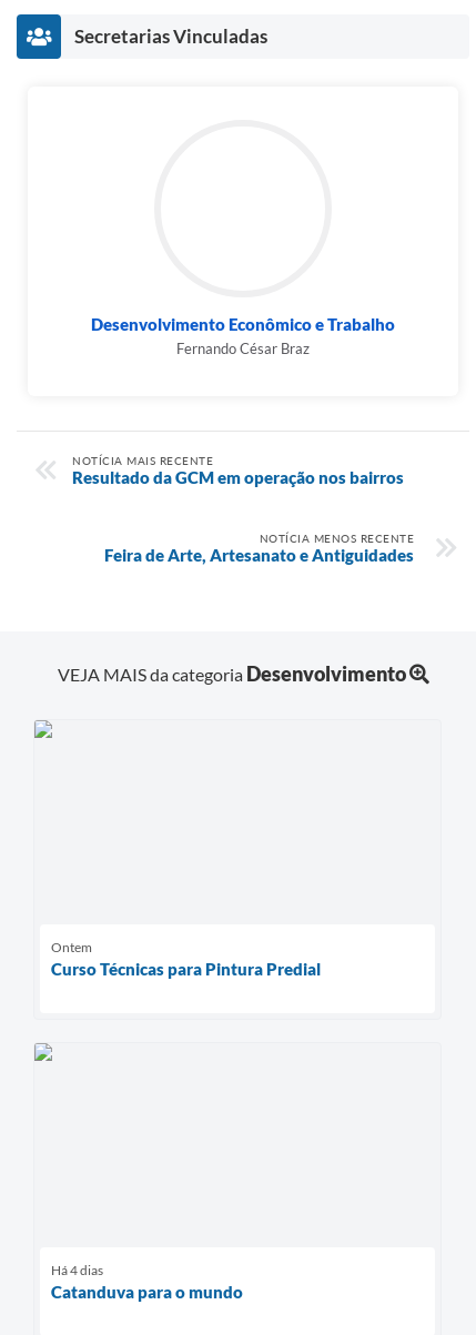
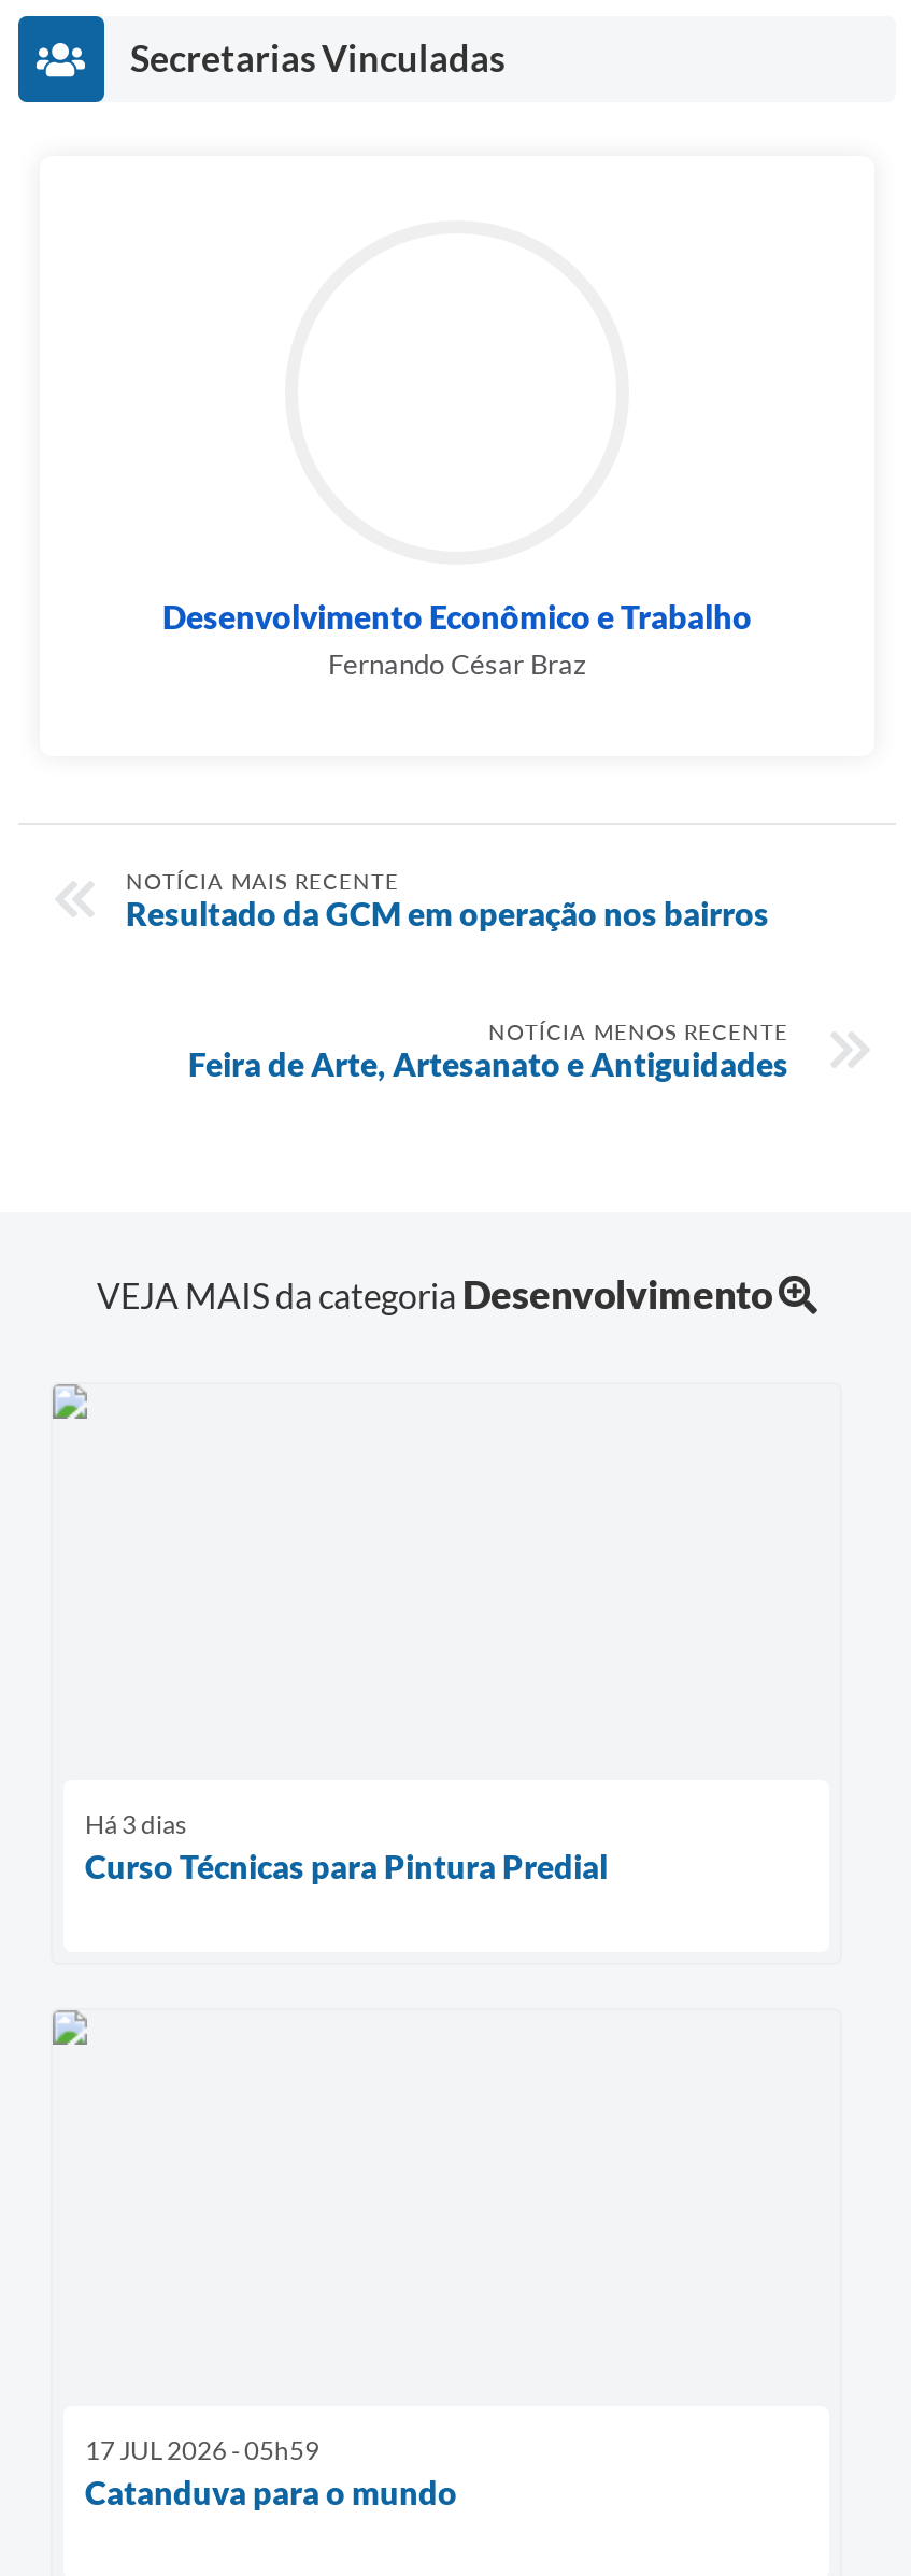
[51,939,92,955] Ontem -> [85,1808,186,1840] Há 3 dias
[51,1262,103,1279] Há 4 dias -> [85,2434,319,2467] 17 JUL 2026 - 05h59

